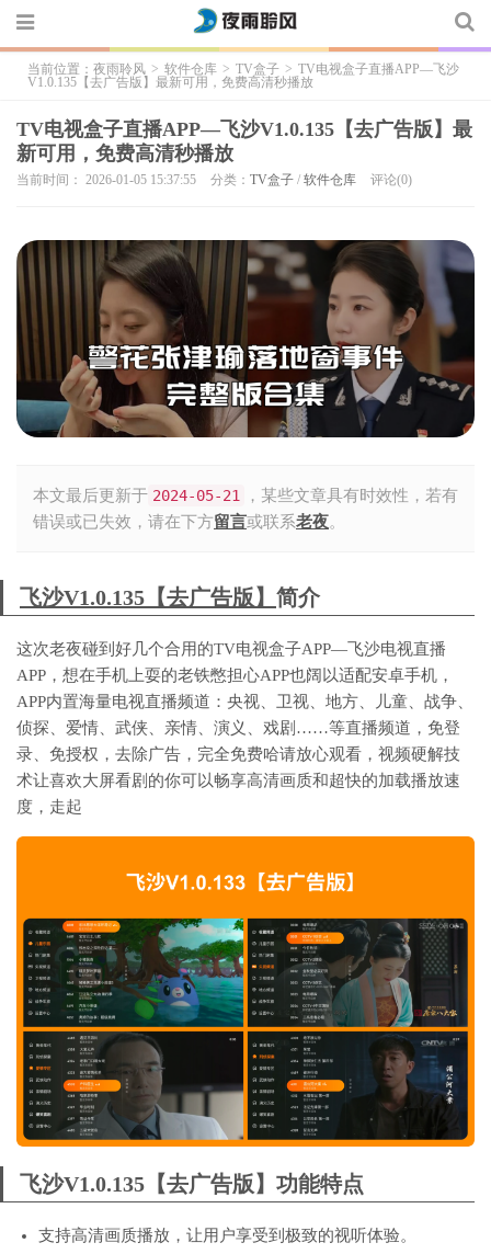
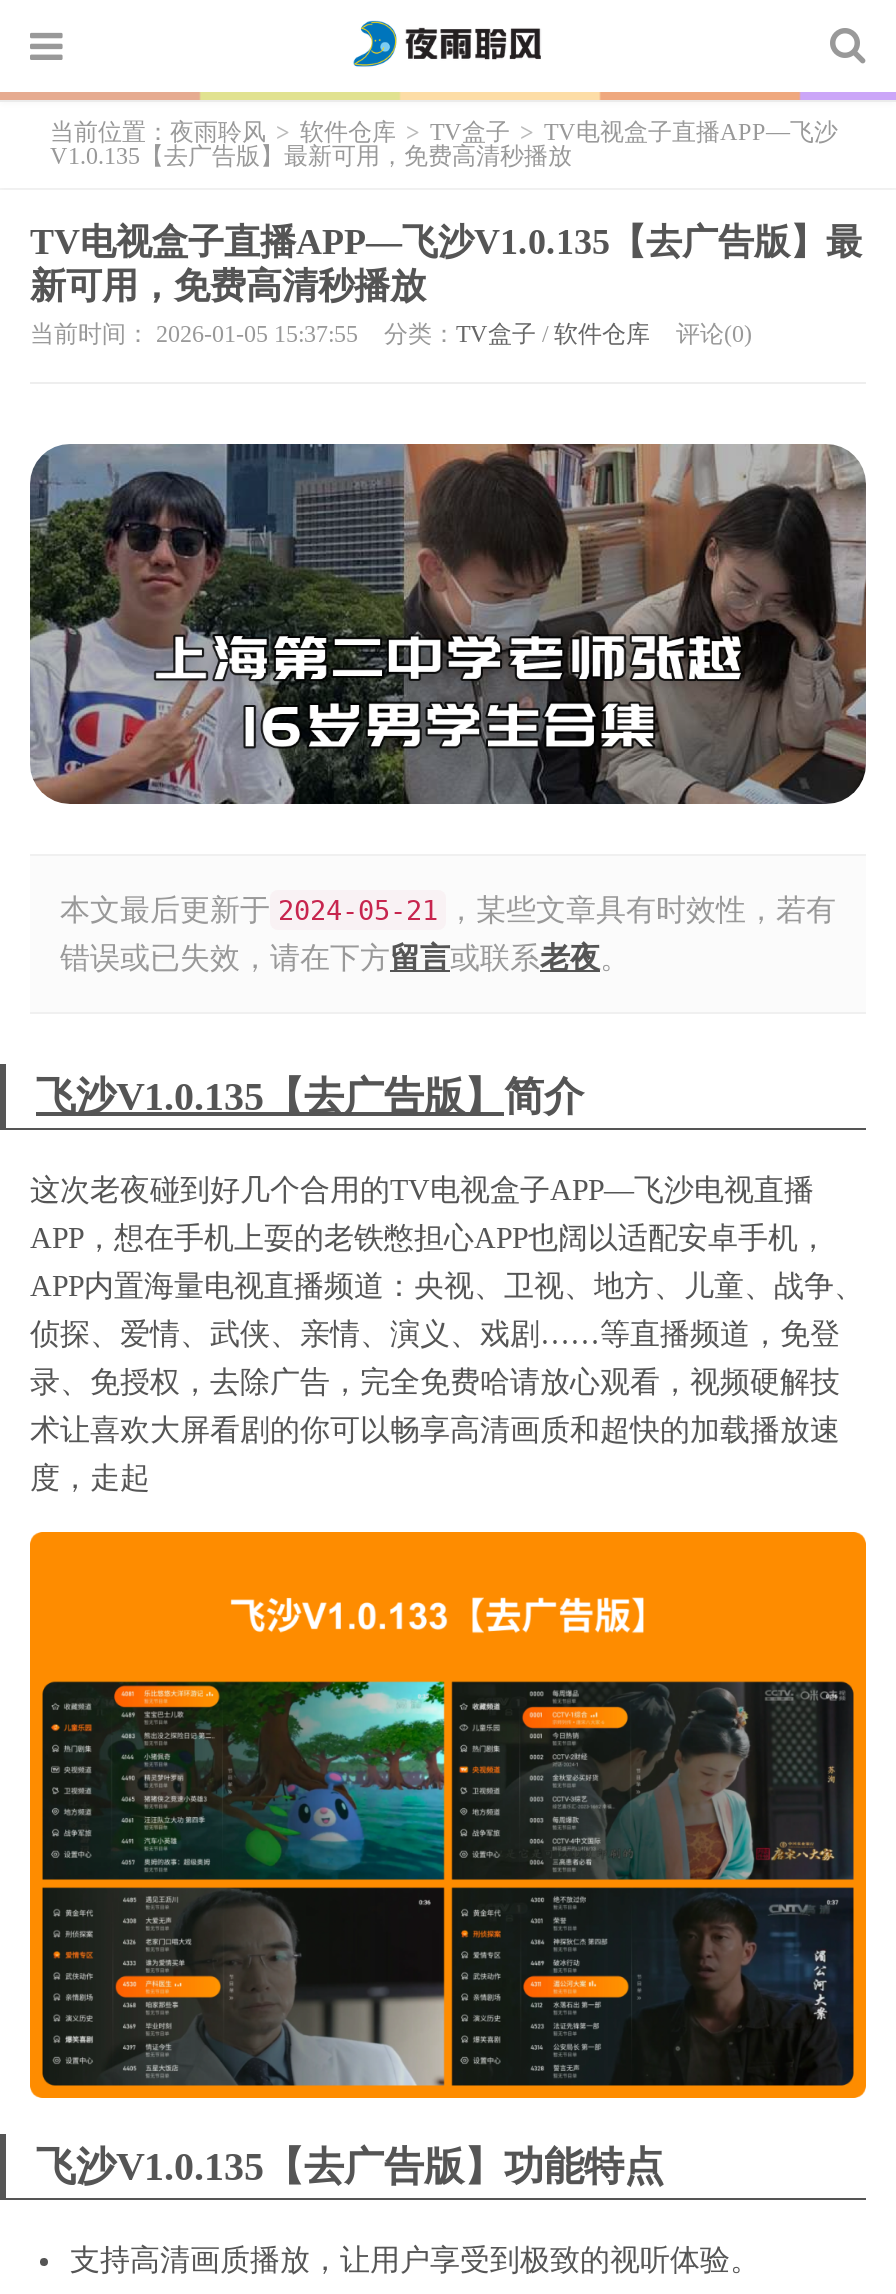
[16,239,476,438] [image] -> [30,442,868,806] [image]

